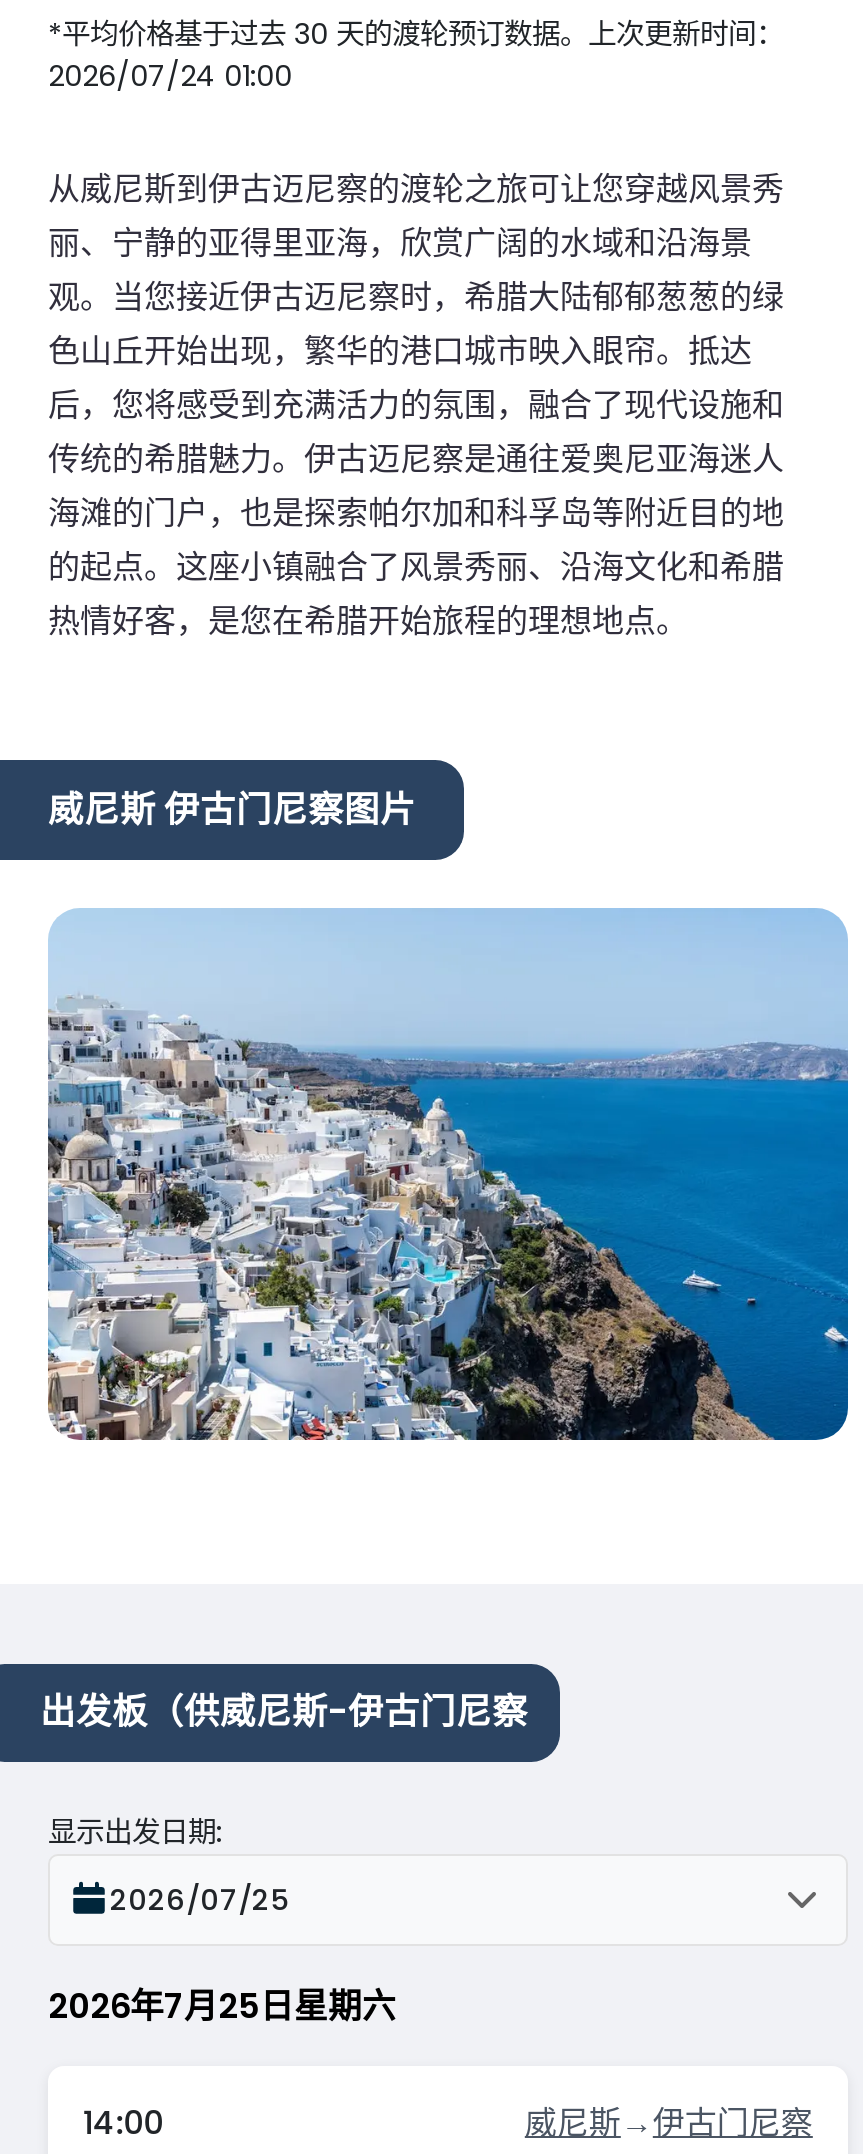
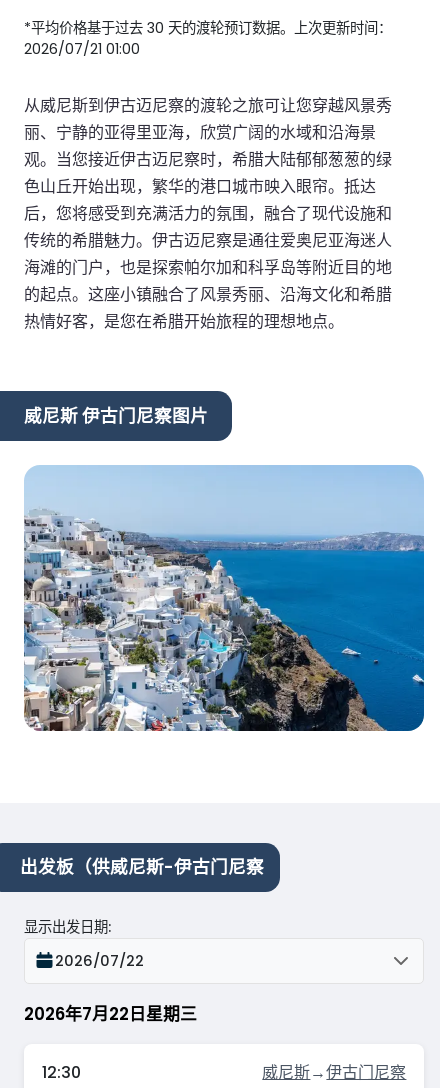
[48,57,292,97] 2026/07/24 01:00 -> [24,39,140,59] 2026/07/21 01:00
[110,1880,288,1920] 2026/07/25 -> [55,951,144,971] 2026/07/22
[48,1982,396,2030] 2026年7月25日星期六 -> [24,1002,197,1026] 2026年7月22日星期三
[83,2101,163,2147] 14:00 -> [42,1061,81,1084] 12:30

